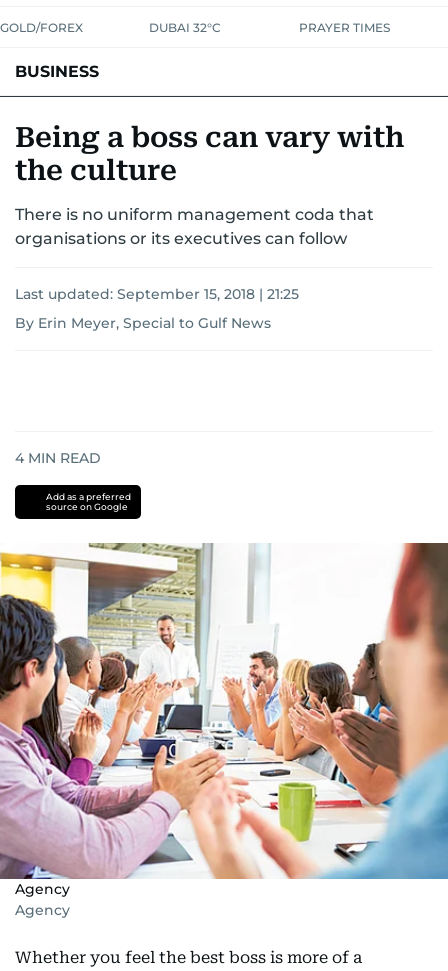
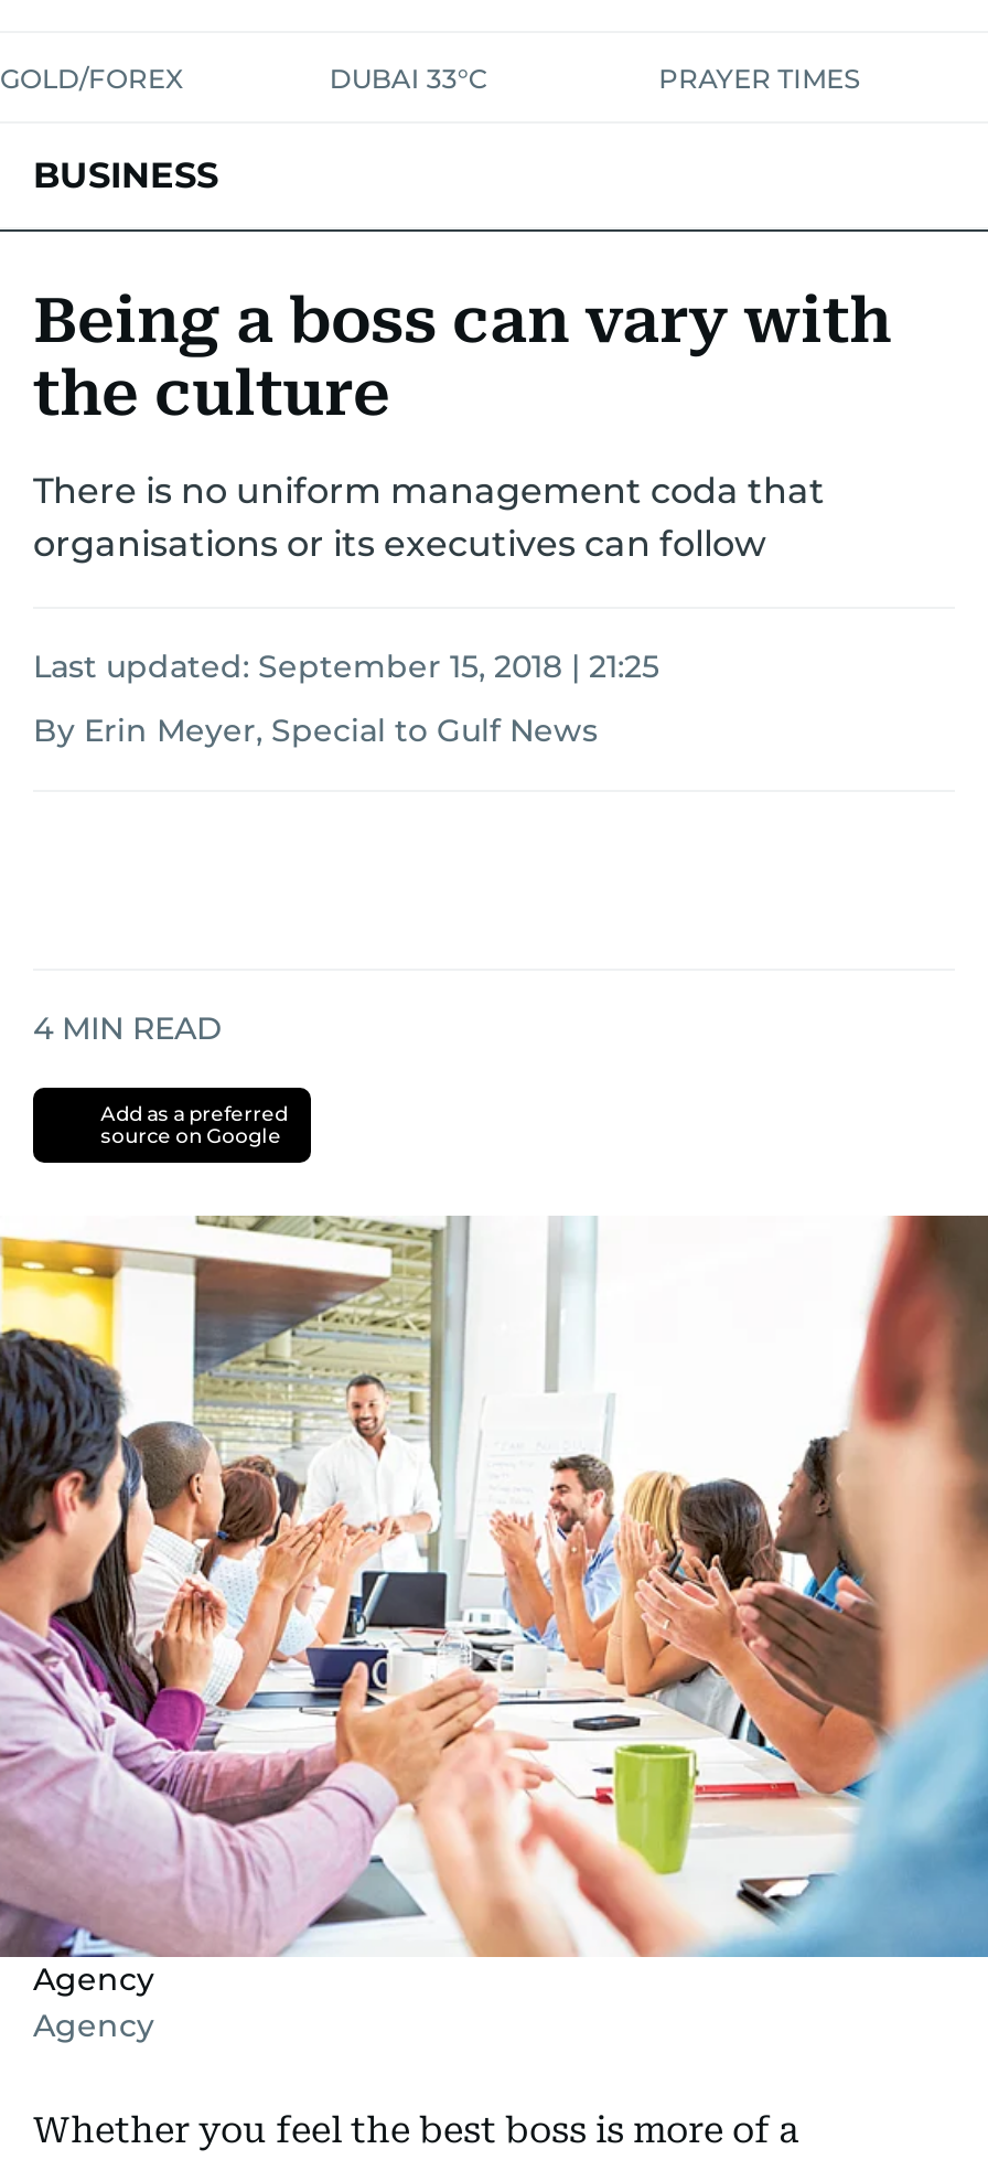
[149,20,221,35] DUBAI 32°C -> [329,62,488,95] DUBAI 33°C

